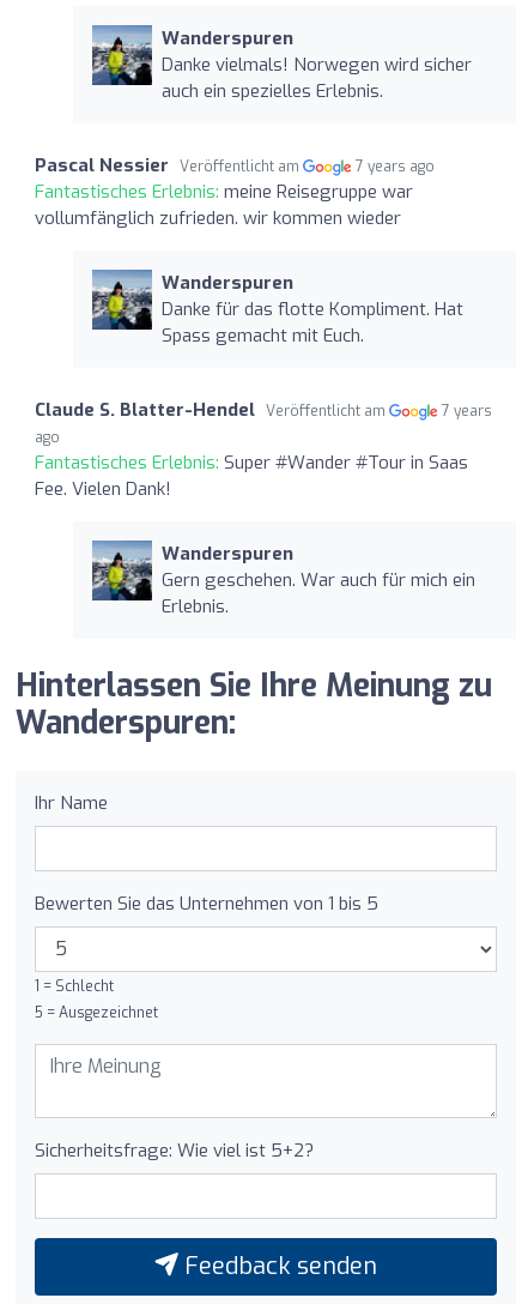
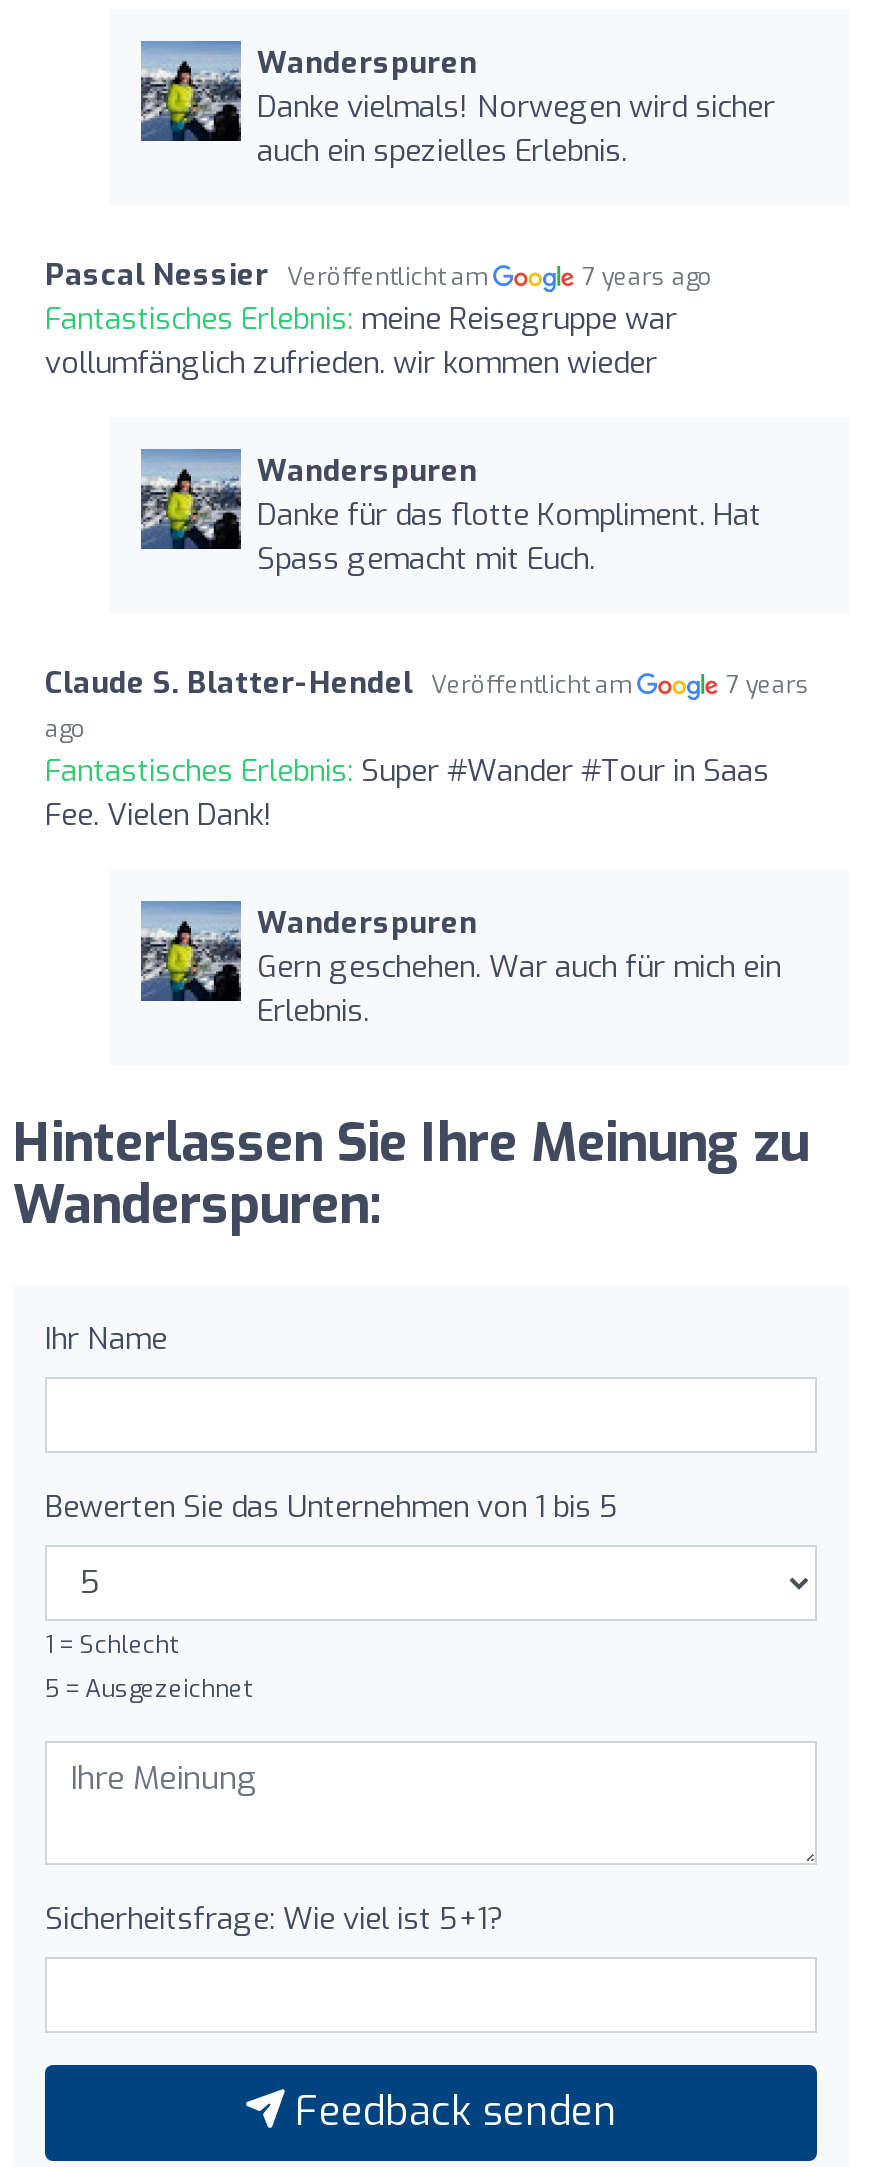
[35,1138,314,1162] Sicherheitsfrage: Wie viel ist 5+2? -> [45,1899,503,1939] Sicherheitsfrage: Wie viel ist 5+1?

